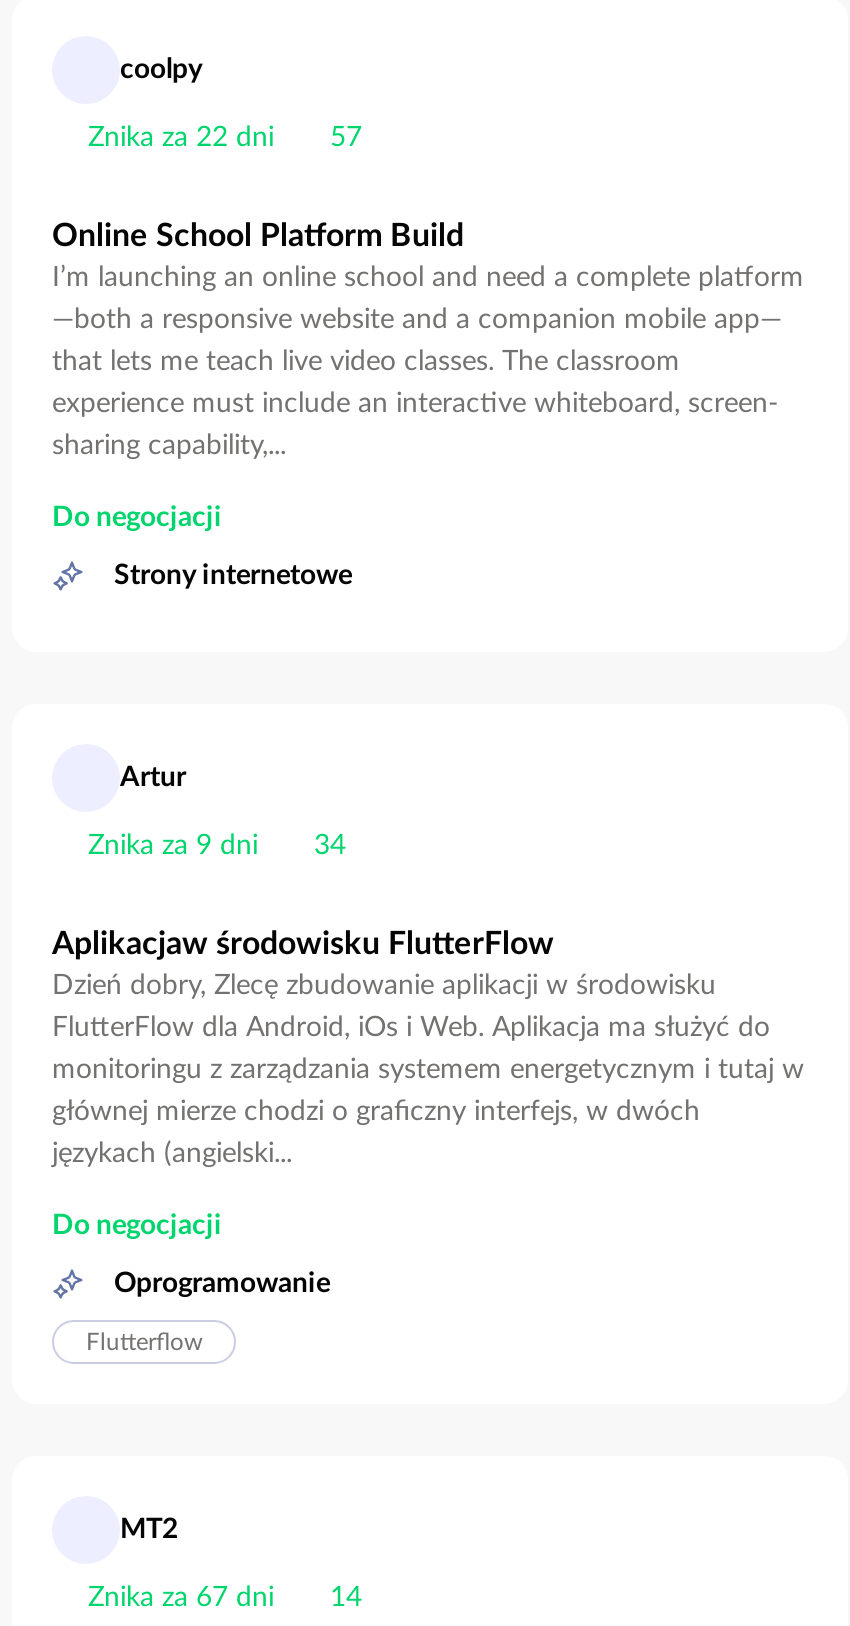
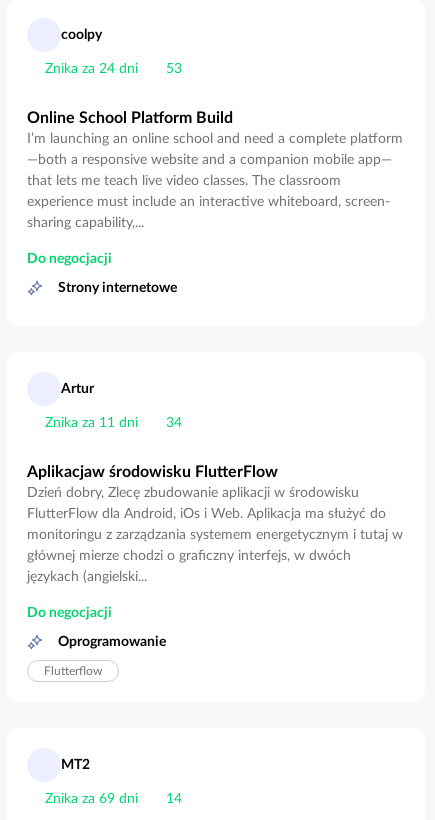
[88,124,274,152] Znika za 22 dni -> [45,62,138,76] Znika za 24 dni
[330,124,362,152] 57 -> [166,62,182,76] 53
[88,832,346,860] Znika za 9 dni 34 -> [45,416,182,430] Znika za 11 dni 34
[88,1584,362,1612] Znika za 67 dni 14 -> [45,792,182,806] Znika za 69 dni 14

